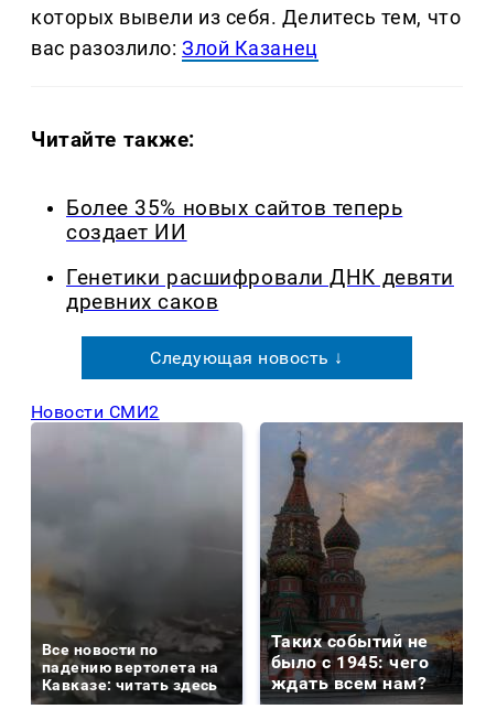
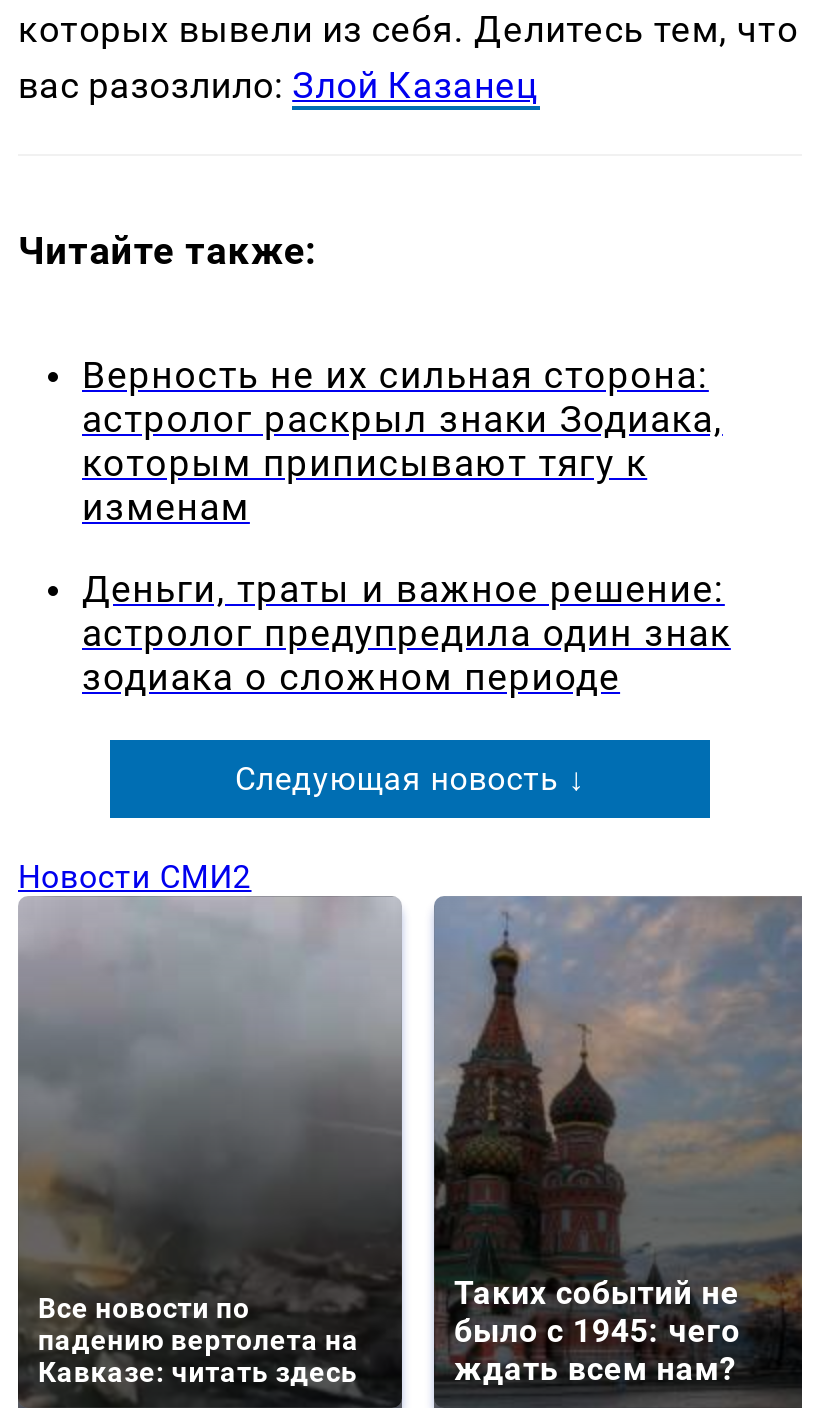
[66,197,403,245] Более 35% новых сайтов теперь | создает ИИ -> [82,355,723,531] Верность не их сильная сторона: | астролог раскрыл знаки Зодиака, | которым приписывают тягу к | изменам
[66,266,454,314] Генетики расшифровали ДНК девяти | древних саков -> [82,568,731,700] Деньги, траты и важное решение: | астролог предупредила один знак | зодиака о сложном периоде

